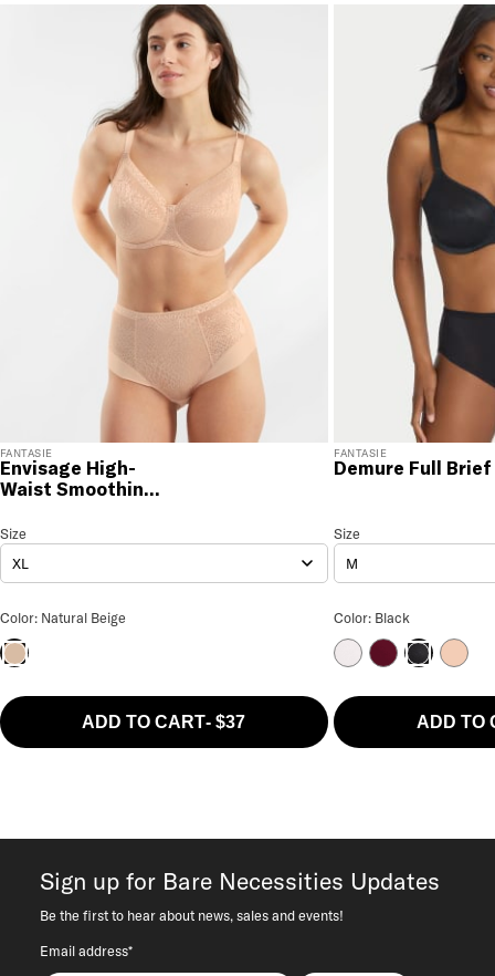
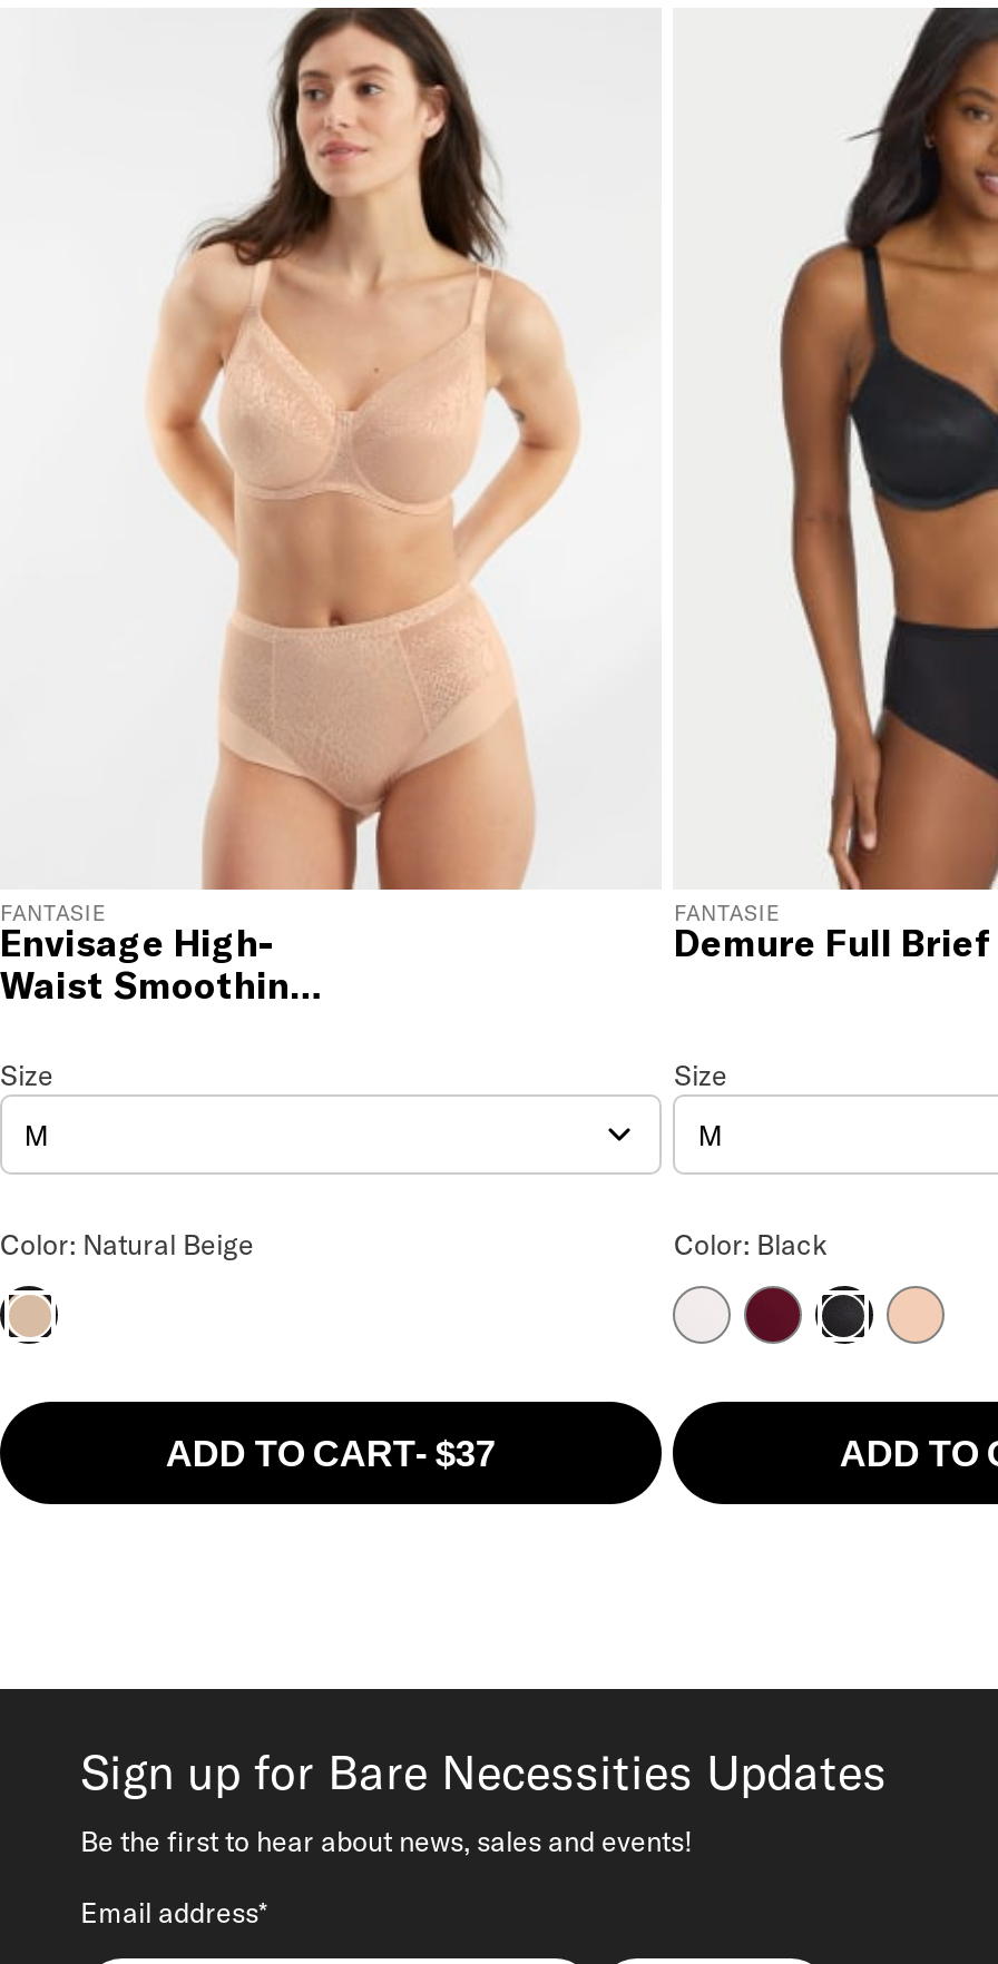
[12,555,28,572] XL -> [24,1116,48,1151] M

